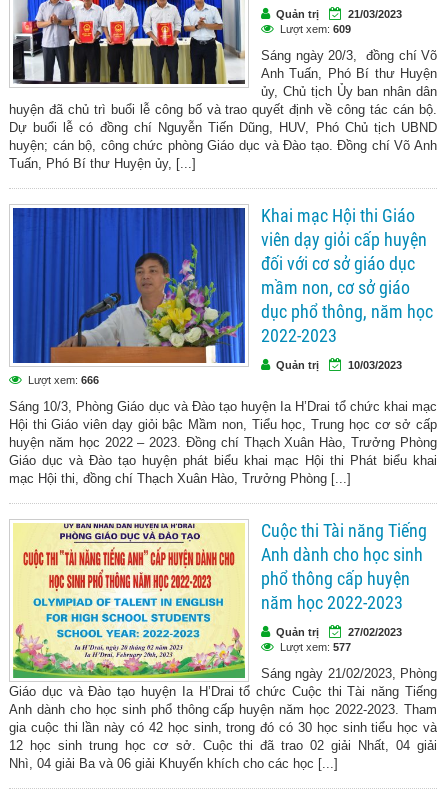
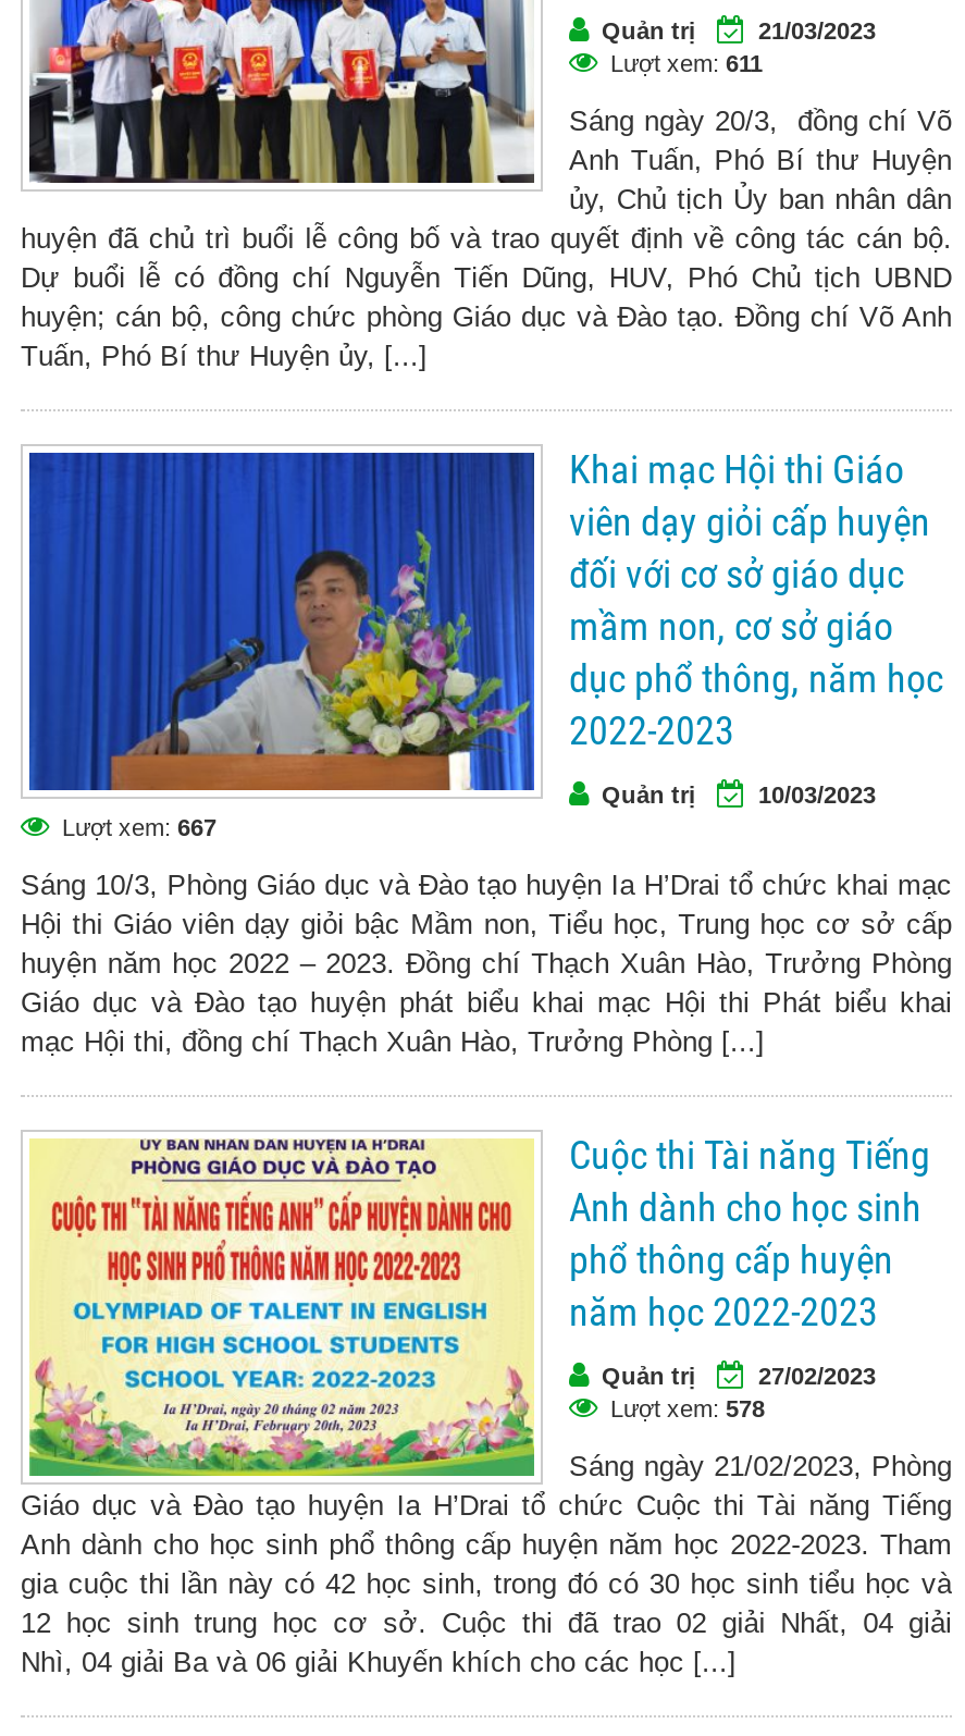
[277,23,351,35] Lượt xem: 609 -> [604,50,763,76] Lượt xem: 611
[25,374,99,386] Lượt xem: 666 -> [55,814,216,840] Lượt xem: 667
[277,641,351,653] Lượt xem: 577 -> [604,1395,765,1421] Lượt xem: 578

